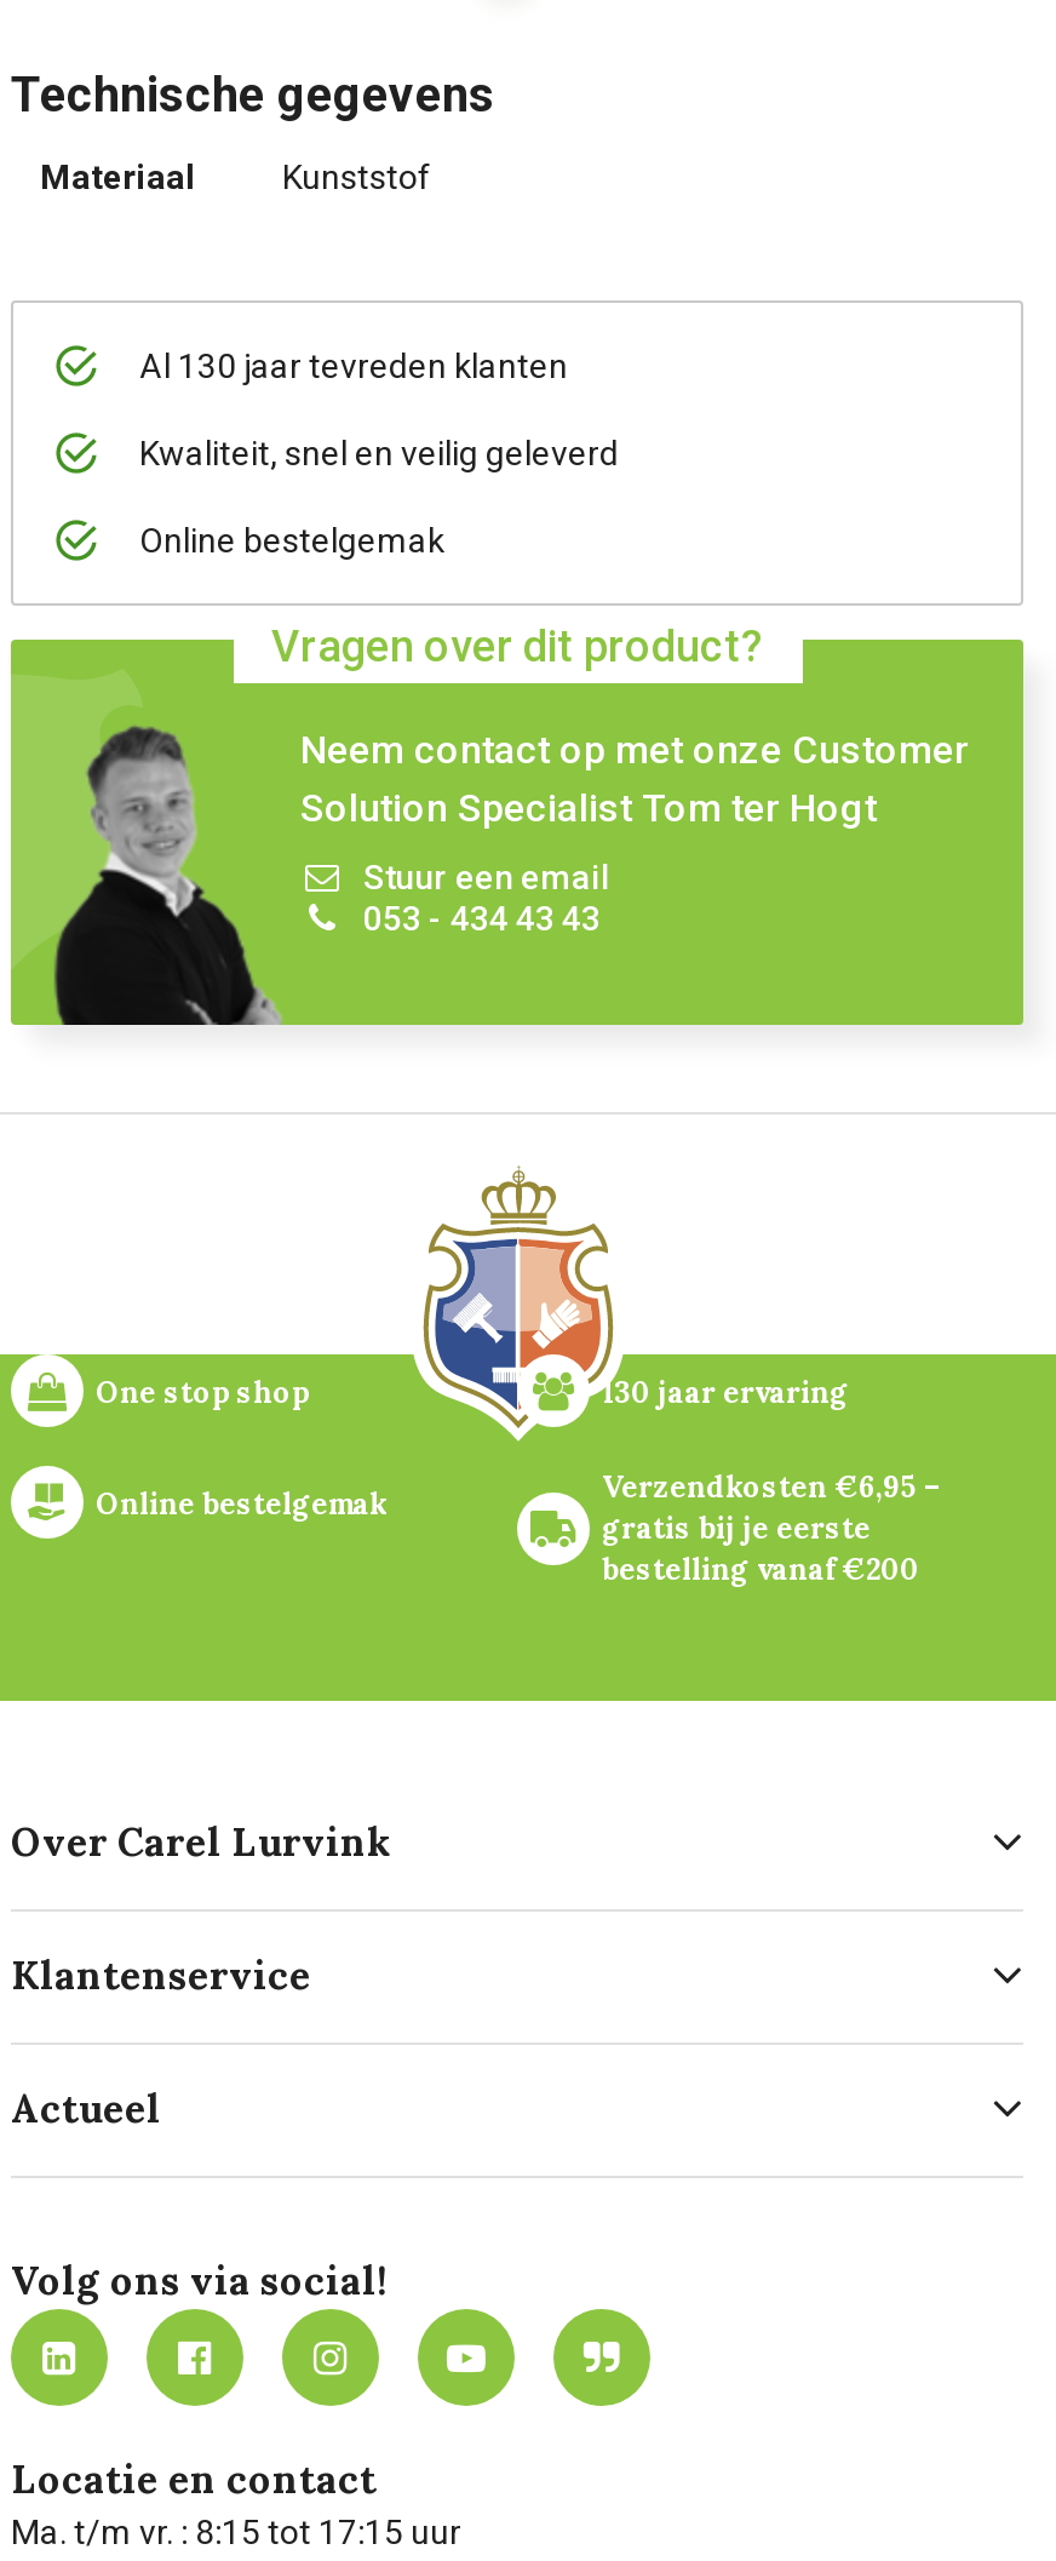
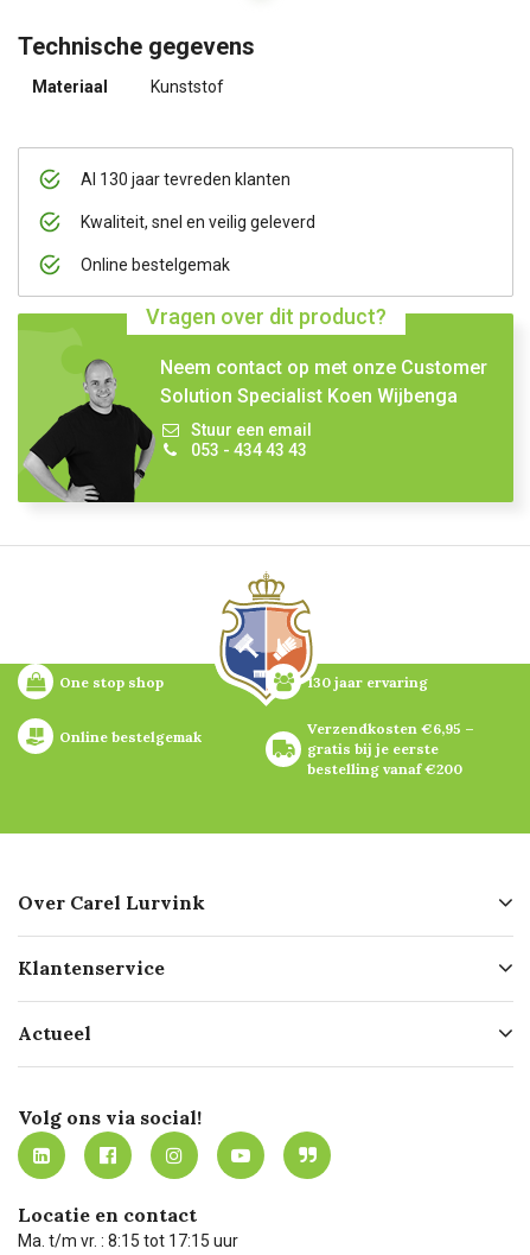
[23,724,877,1027] [image] | Solution Specialist Tom ter Hogt -> [23,356,457,503] [image] | Solution Specialist Koen Wijbenga

